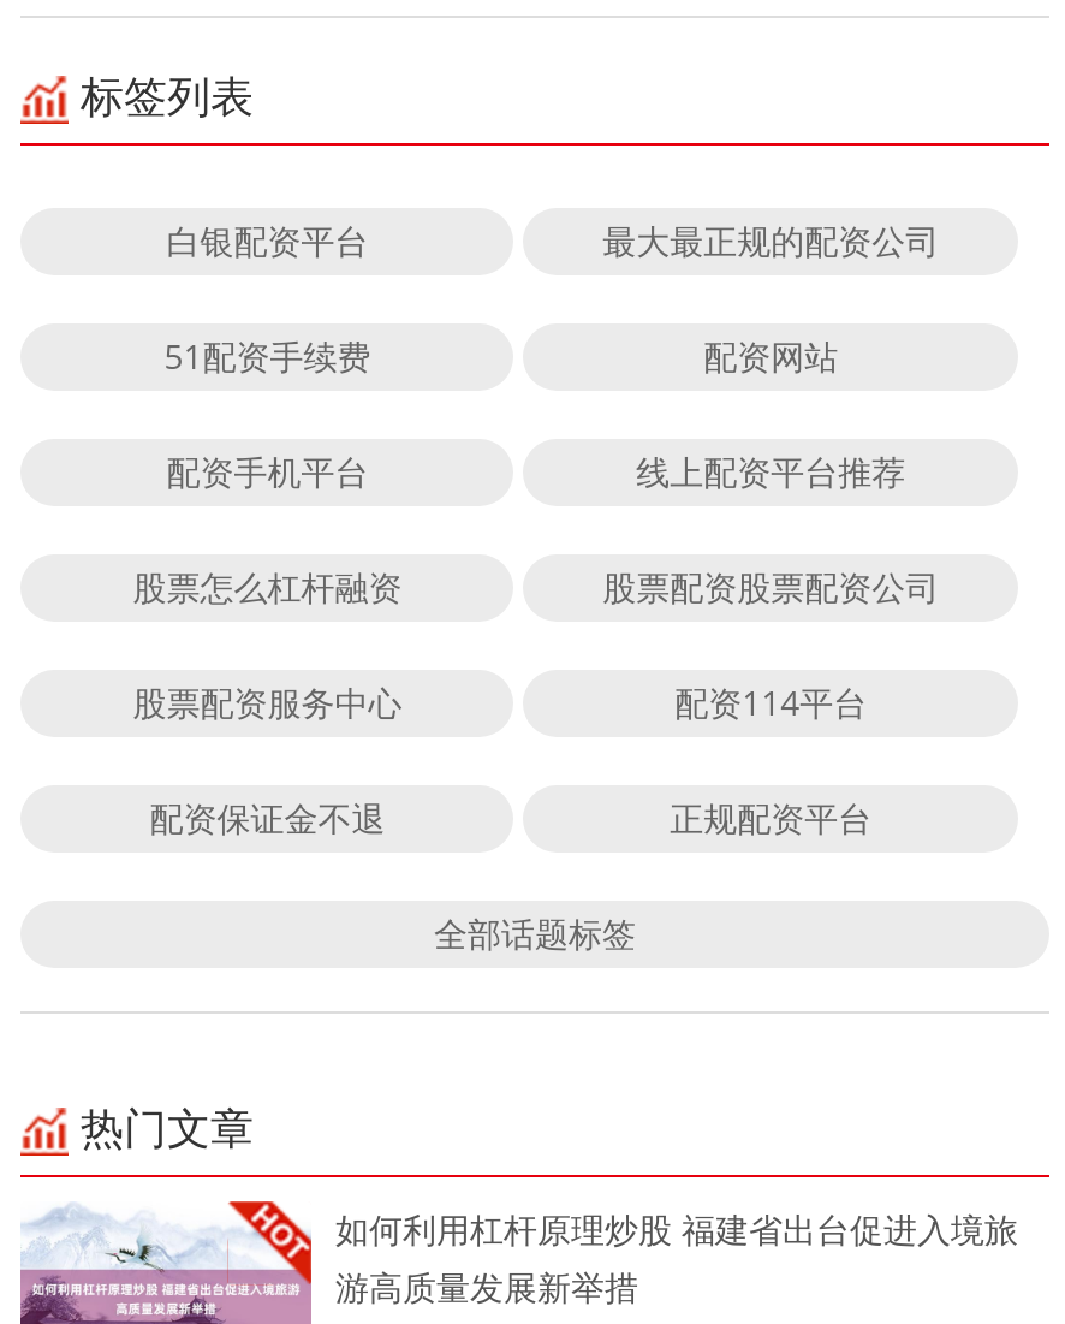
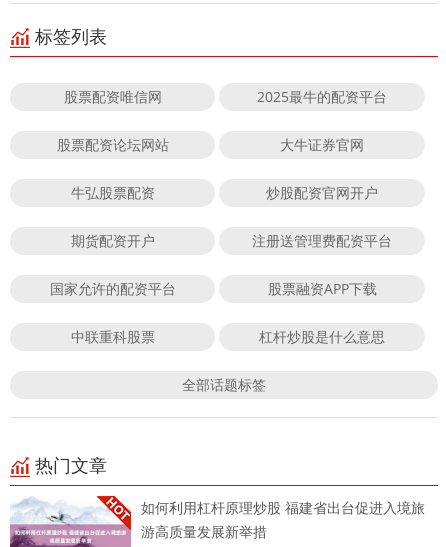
[166,218,939,264] 白银配资平台 | 最大最正规的配资公司 -> [64,87,387,106] 股票配资唯信网 | 2025最牛的配资平台
[164,334,838,379] 51配资手续费 | 配资网站 -> [57,135,364,154] 股票配资论坛网站 | 大牛证券官网
[166,449,906,495] 配资手机平台 | 线上配资平台推荐 -> [71,183,378,202] 牛弘股票配资 | 炒股配资官网开户
[133,564,939,610] 股票怎么杠杆融资 | 股票配资股票配资公司 -> [71,231,392,250] 期货配资开户 | 注册送管理费配资平台
[133,680,867,726] 股票配资服务中心 | 配资114平台 -> [50,279,377,298] 国家允许的配资平台 | 股票融资APP下载
[150,795,872,841] 配资保证金不退 | 正规配资平台 -> [71,327,385,346] 中联重科股票 | 杠杆炒股是什么意思

